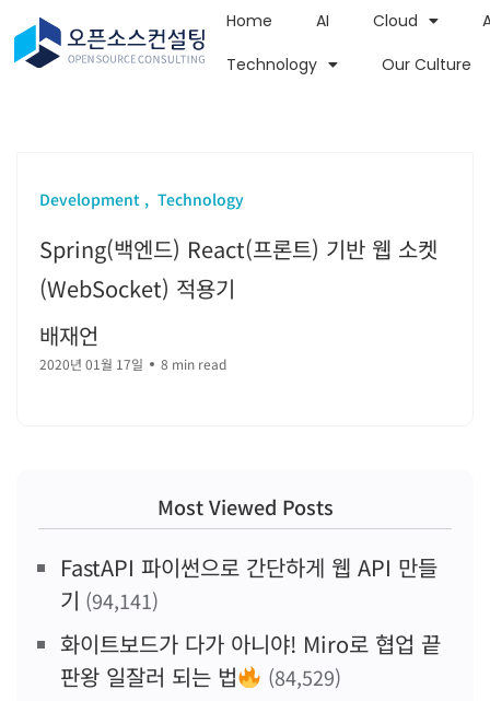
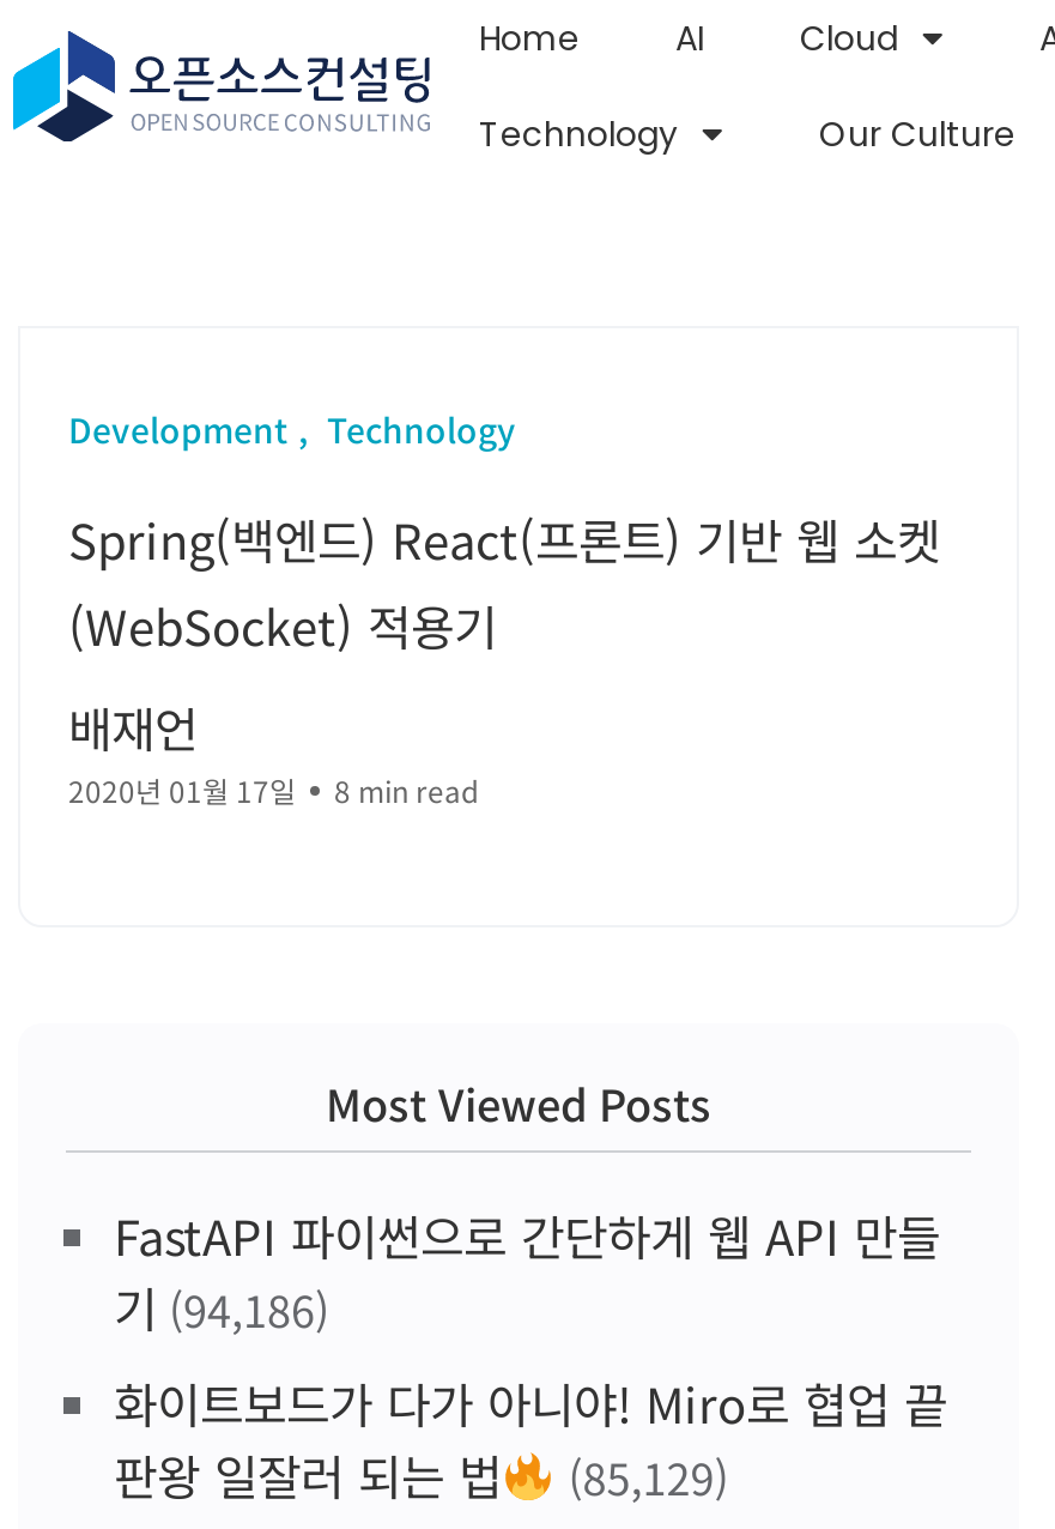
[60,584,159,616] 기 (94,141) -> [114,1273,329,1342] 기 (94,186)
[60,661,341,692] 판왕 일잘러 되는 법 (84,529) -> [114,1440,729,1510] 판왕 일잘러 되는 법 (85,129)

